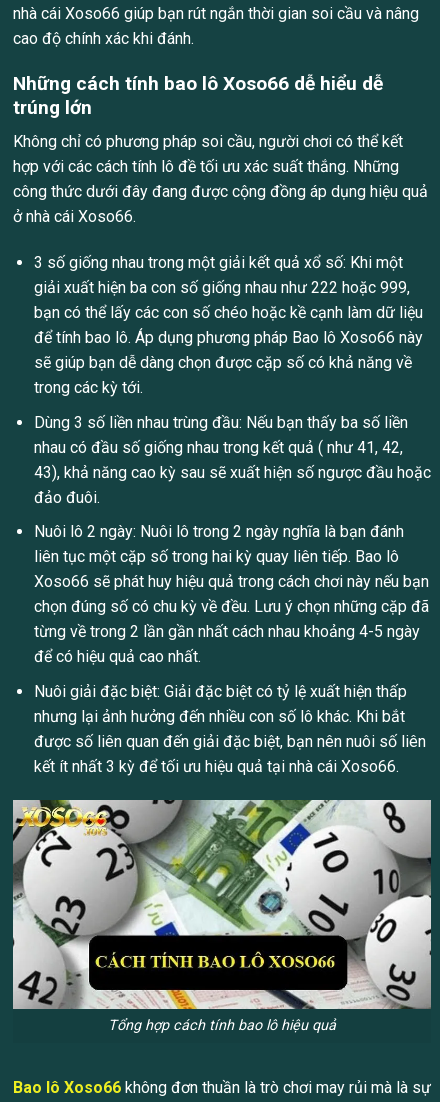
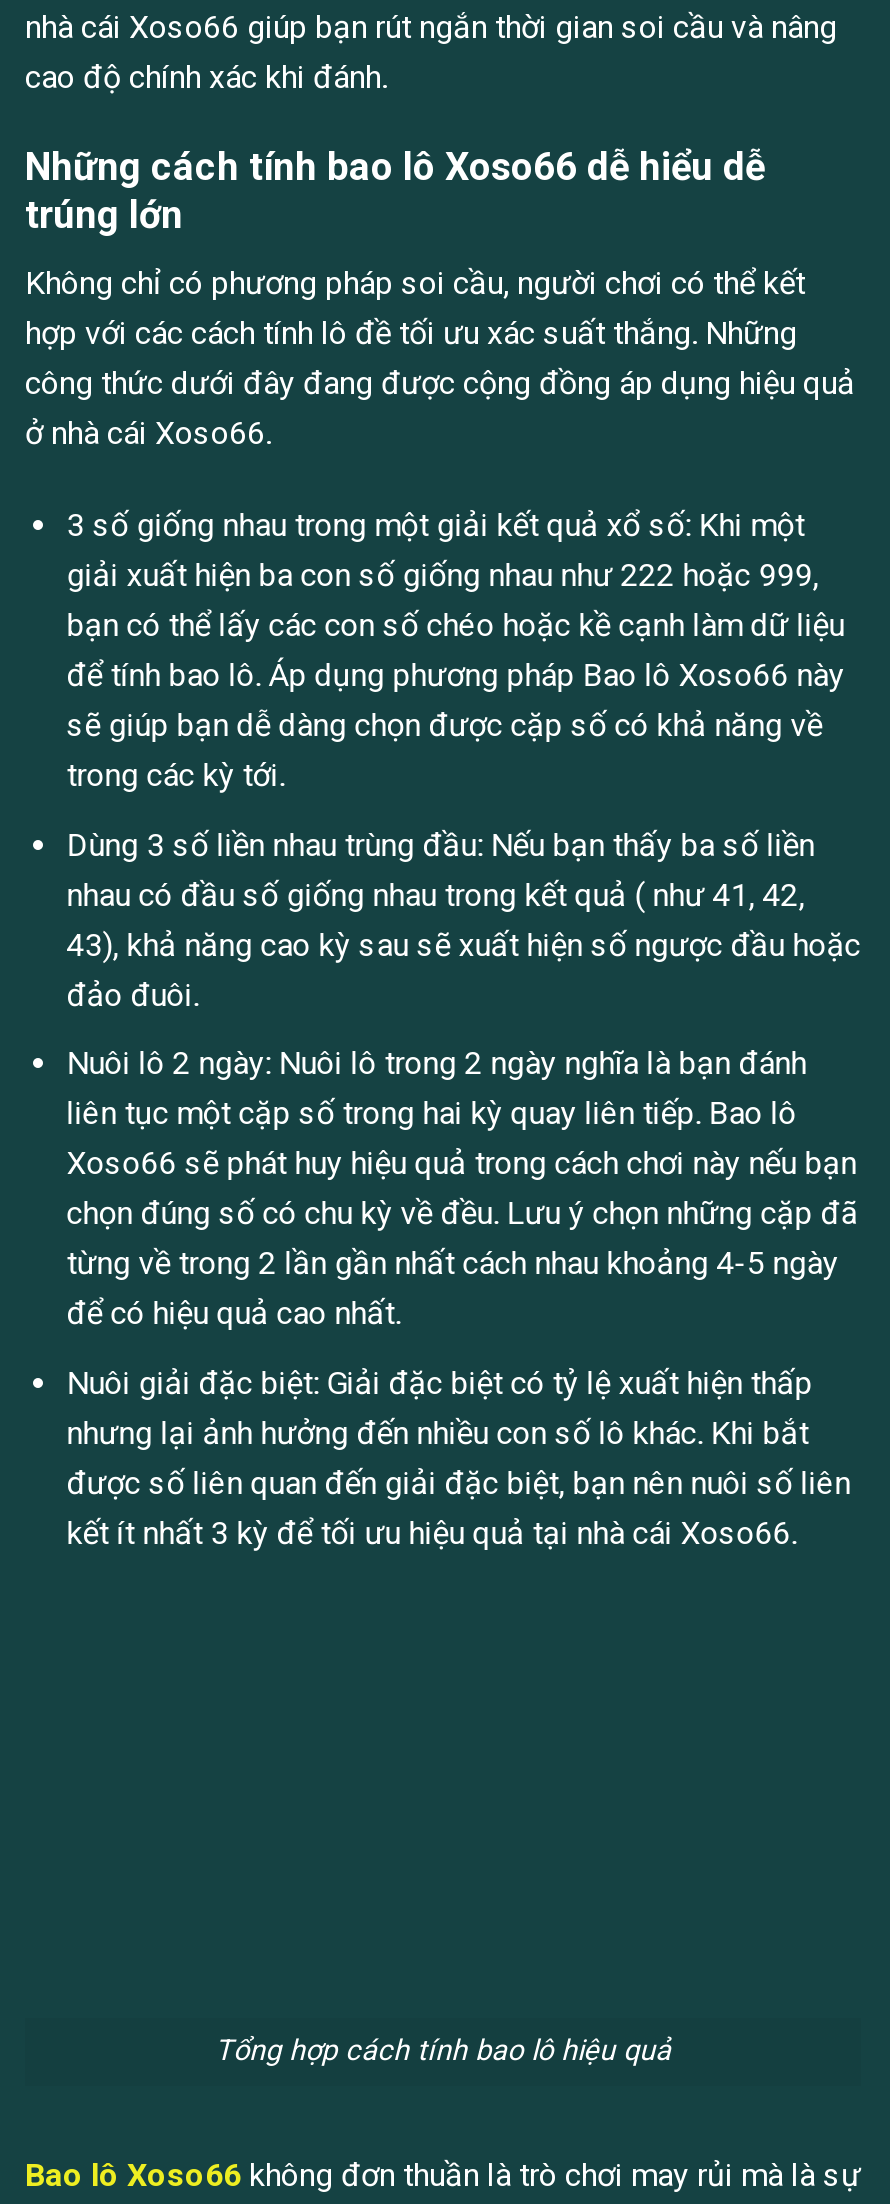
[12,799,432,1010] [image] -> none

